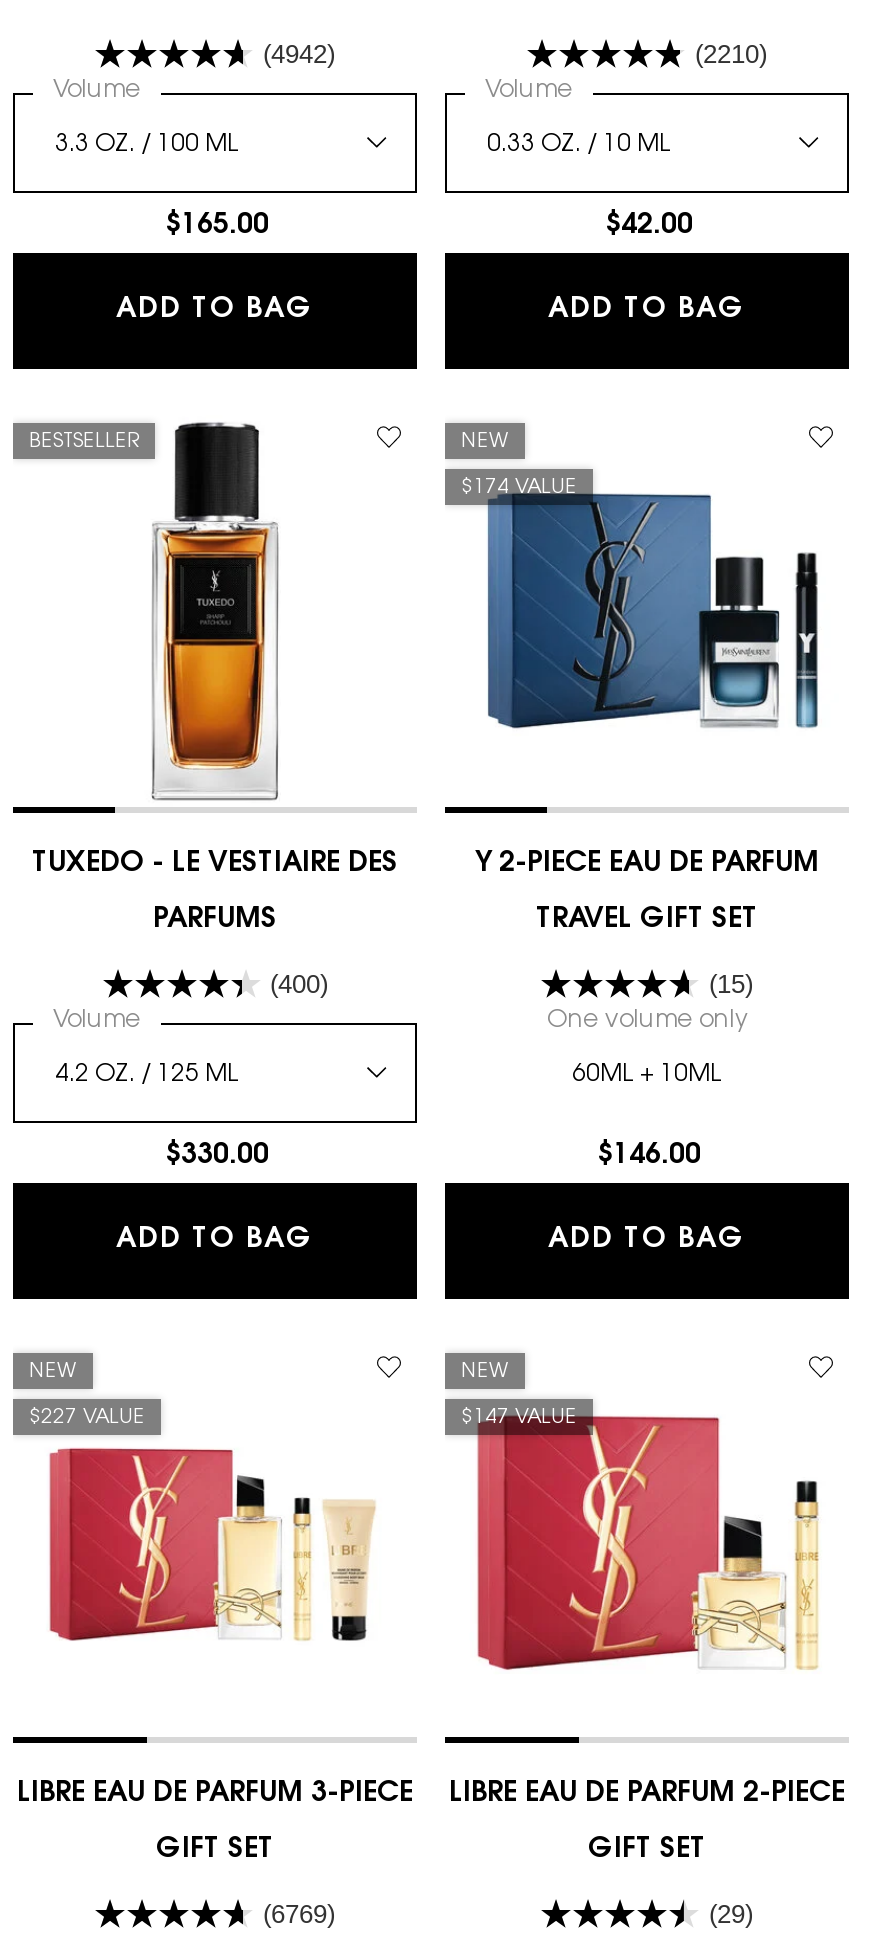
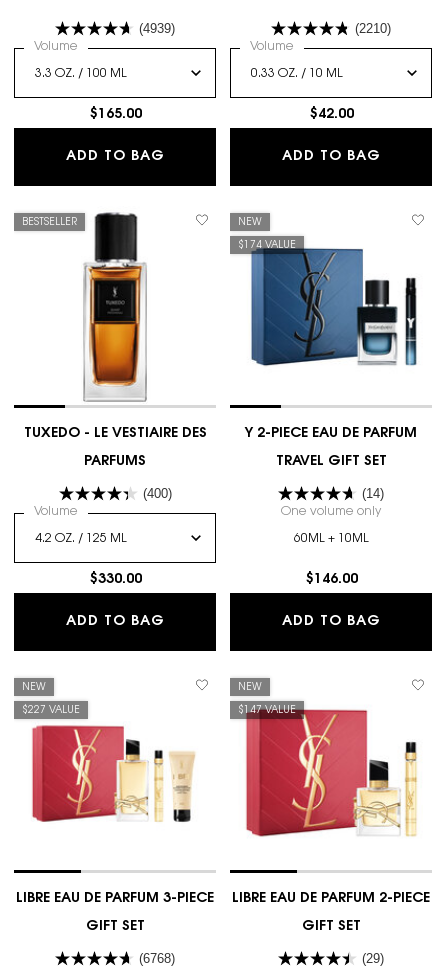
[263,40,335,70] (4942) -> [139,21,175,36] (4939)
[709,970,753,1000] (15) -> [362,486,384,501] (14)
[263,1900,335,1930] (6769) -> [139,951,175,966] (6768)

